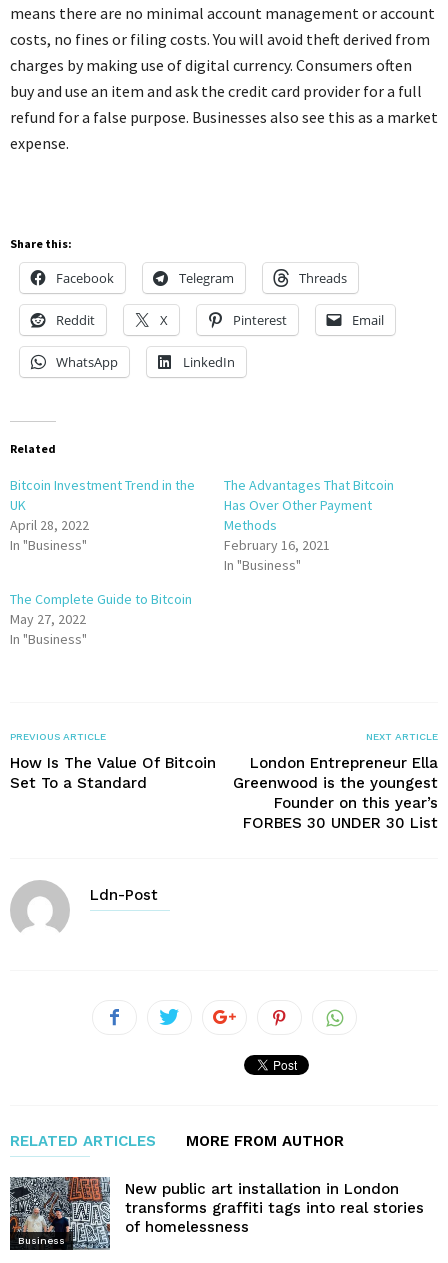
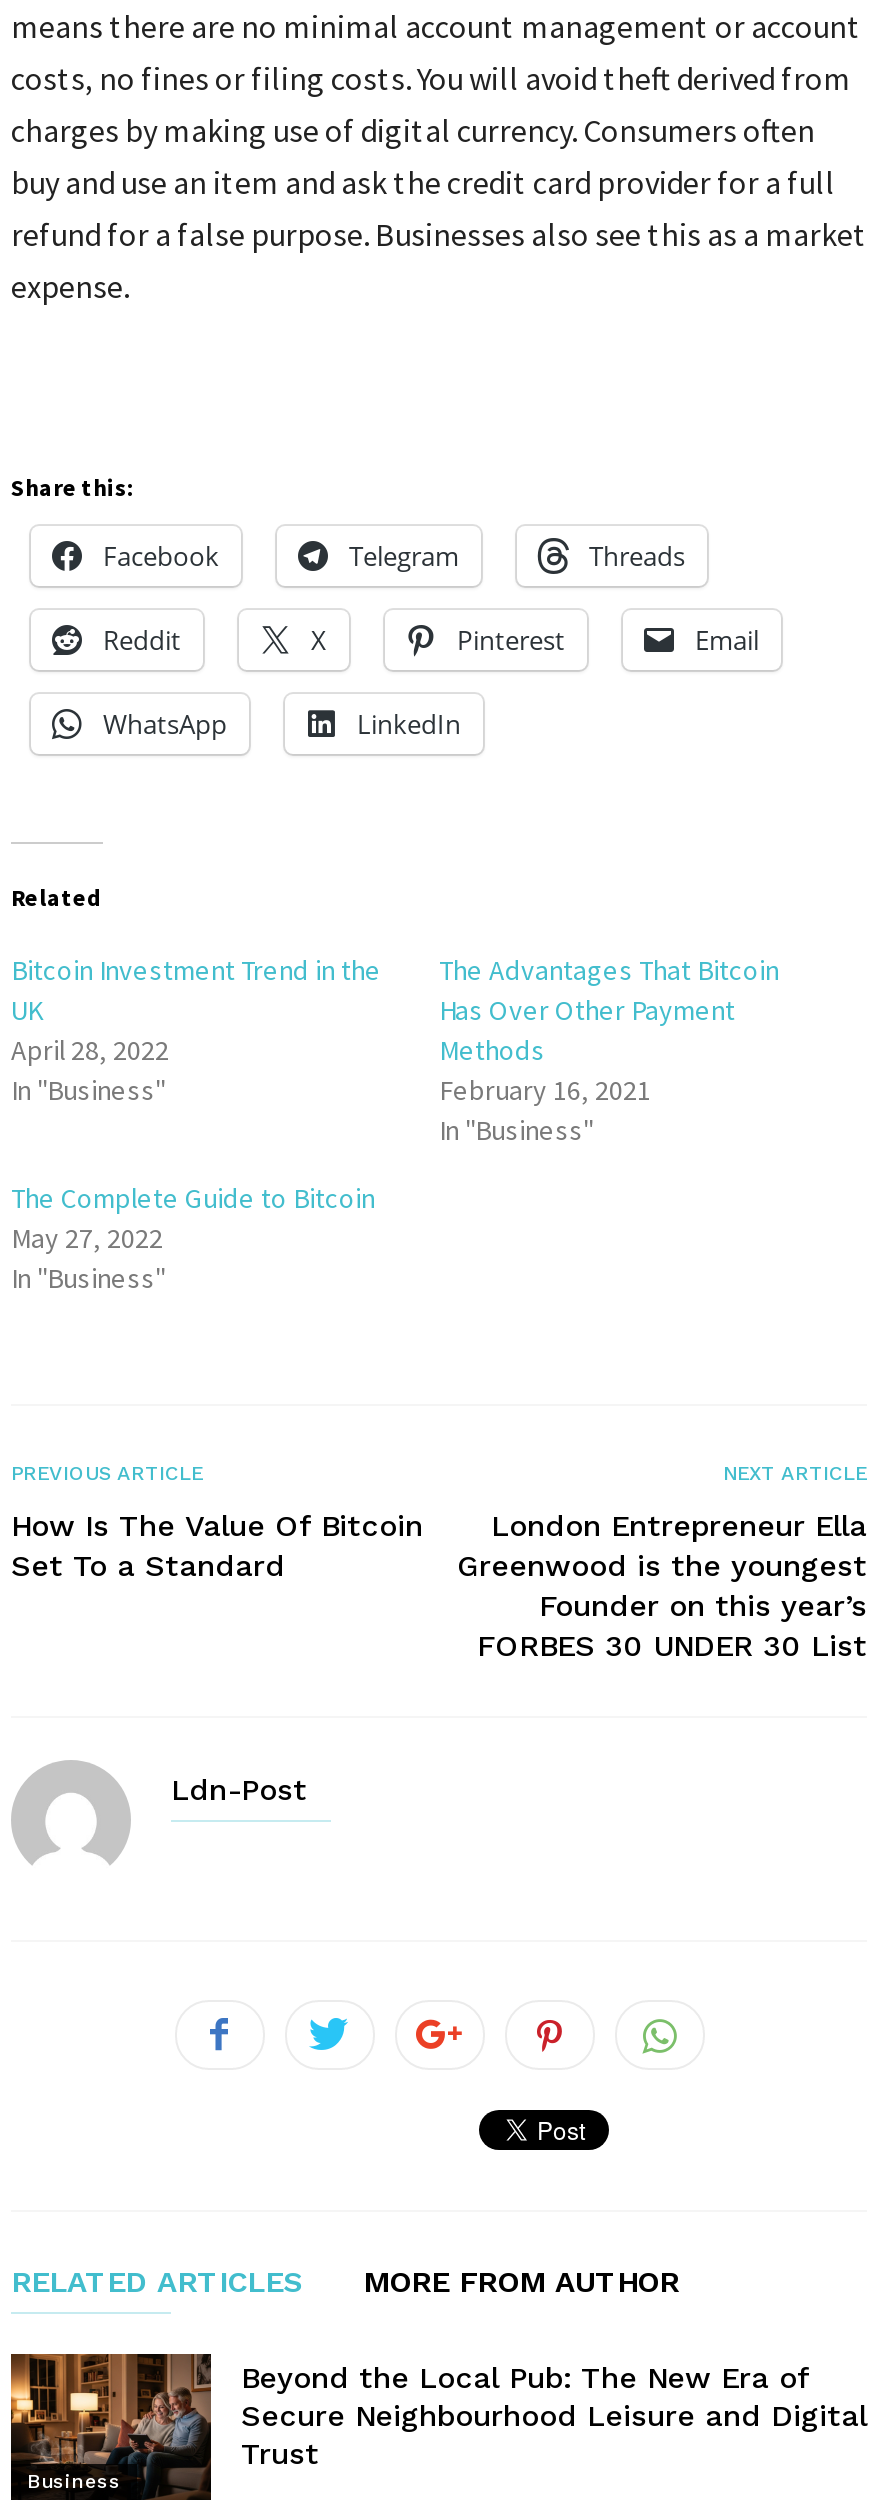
[9,1176,424,1251] [image] | New public art installation in London | transforms graffiti tags into real stories | of homelessness -> [9,2352,867,2502] [image] | Beyond the Local Pub: The New Era of | Secure Neighbourhood Leisure and Digital | Trust

